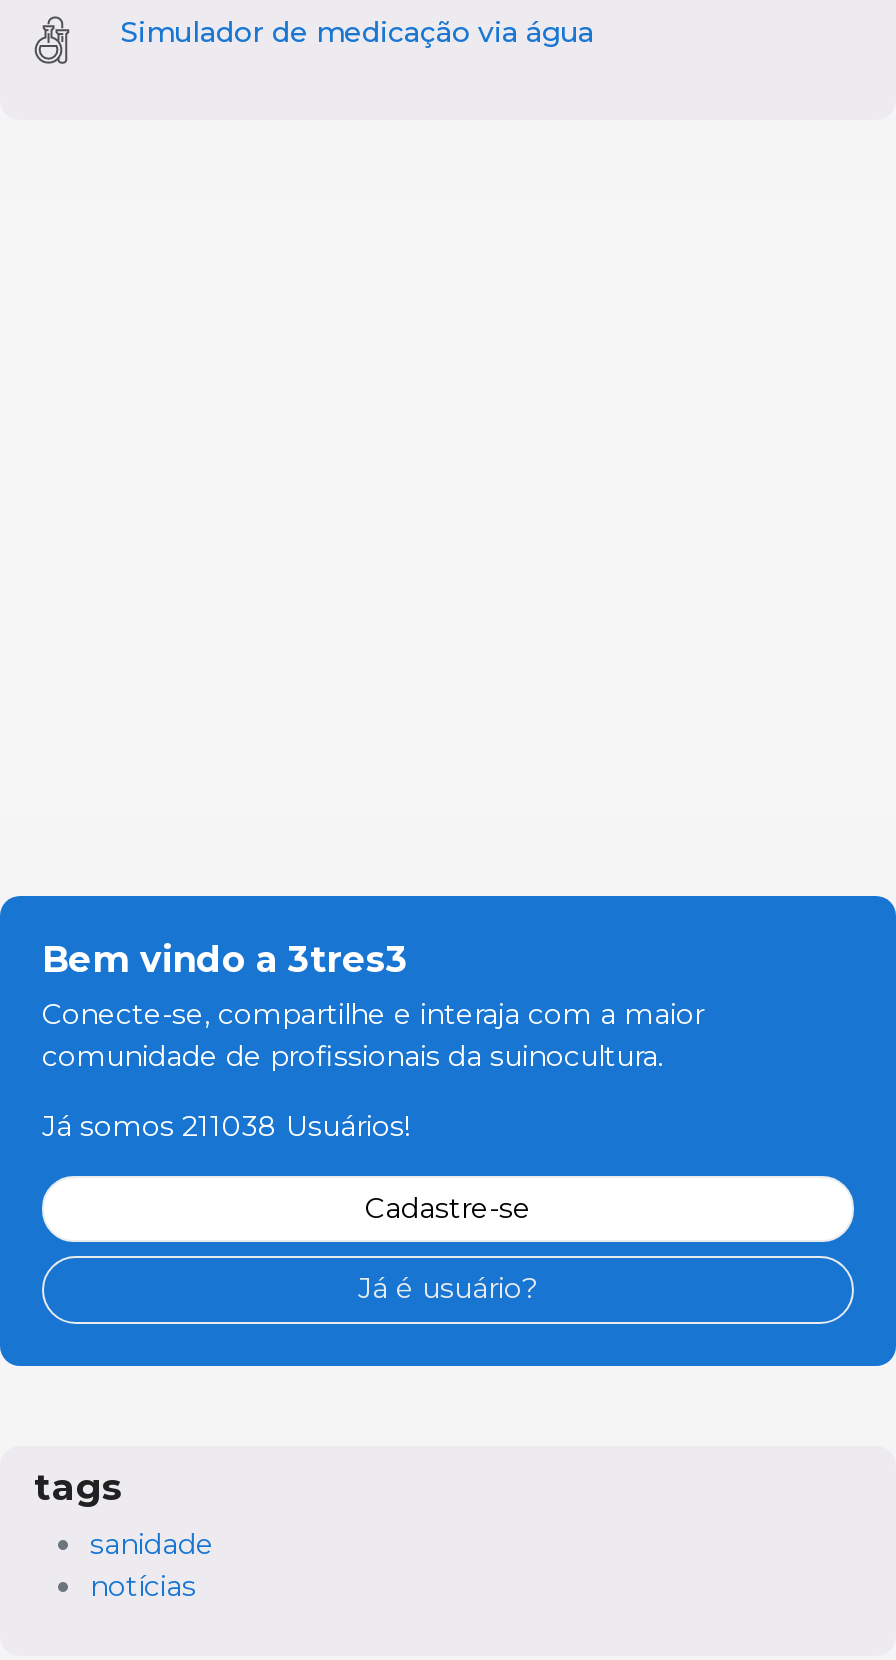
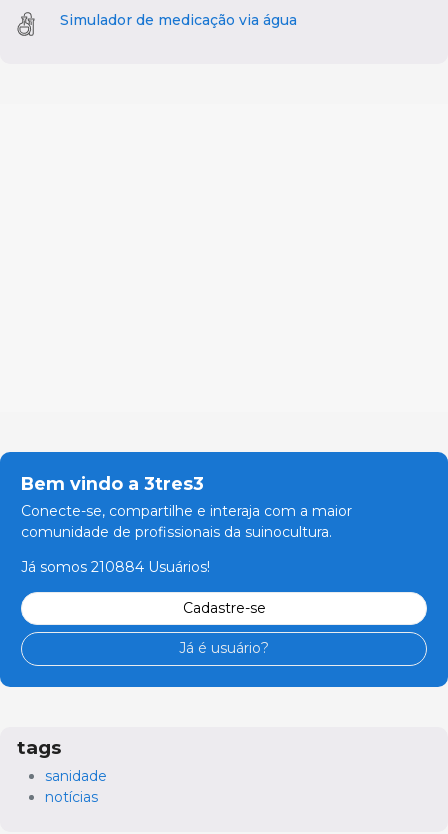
[42,1107,410,1143] Já somos 211038 Usuários! -> [21,558,210,576] Já somos 210884 Usuários!

